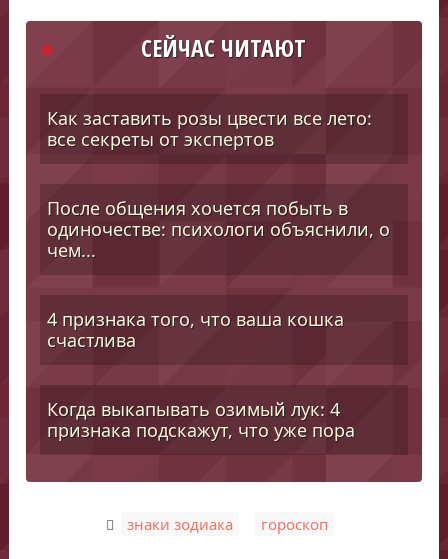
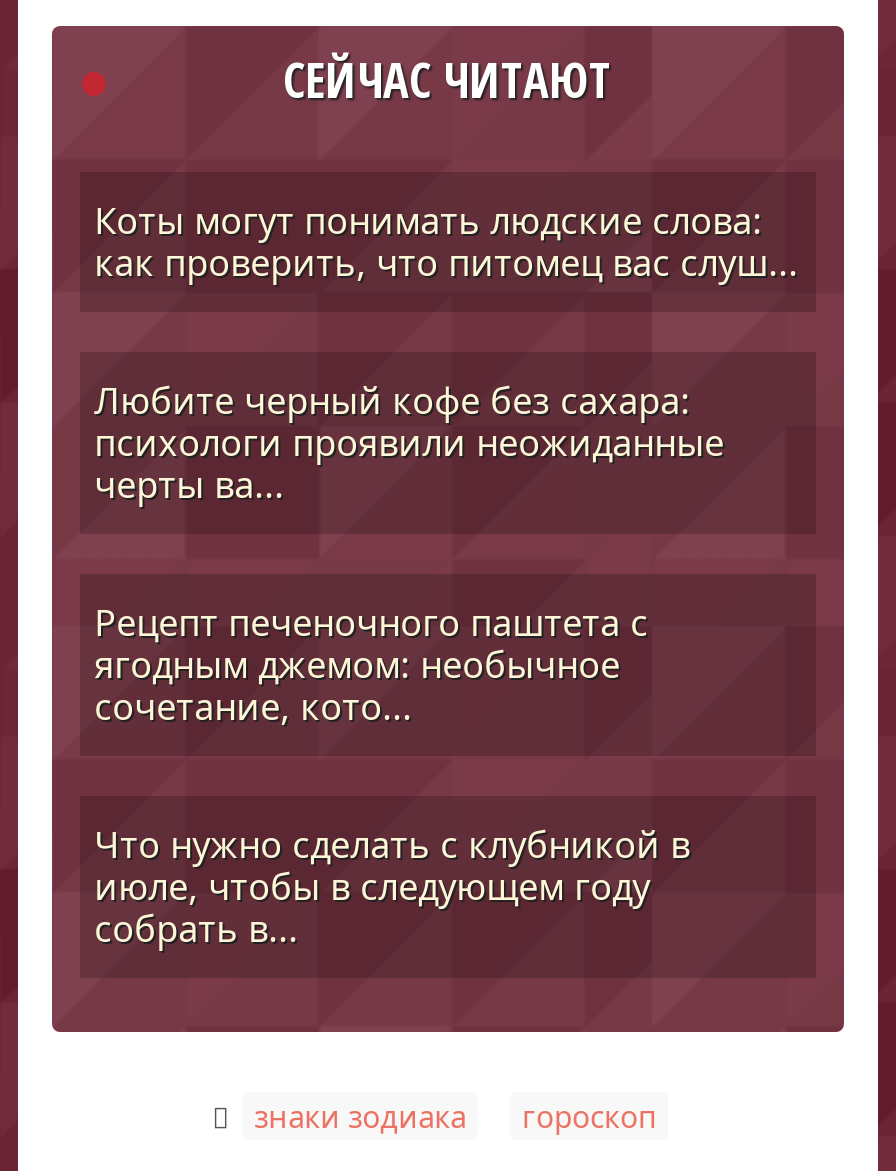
[47,106,372,151] Как заставить розы цвести все лето: | все секреты от экспертов -> [94,196,798,286] Коты могут понимать людские слова: | как проверить, что питомец вас слуш...
[47,196,390,262] После общения хочется побыть в | одиночестве: психологи объяснили, о | чем... -> [94,376,724,508] Любите черный кофе без сахара: | психологи проявили неожиданные | черты ва...
[47,307,344,352] 4 признака того, что ваша кошка | счастлива -> [94,598,648,730] Рецепт печеночного паштета с | ягодным джемом: необычное | сочетание, кото...
[47,397,355,442] Когда выкапывать озимый лук: 4 | признака подскажут, что уже пора -> [94,820,690,952] Что нужно сделать с клубникой в | июле, чтобы в следующем году | собрать в...

